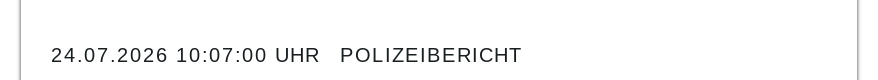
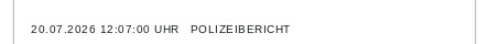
[51,44,522,66] 24.07.2026 10:07:00 UHR POLIZEIBERICHT -> [31,23,290,35] 20.07.2026 12:07:00 UHR POLIZEIBERICHT

